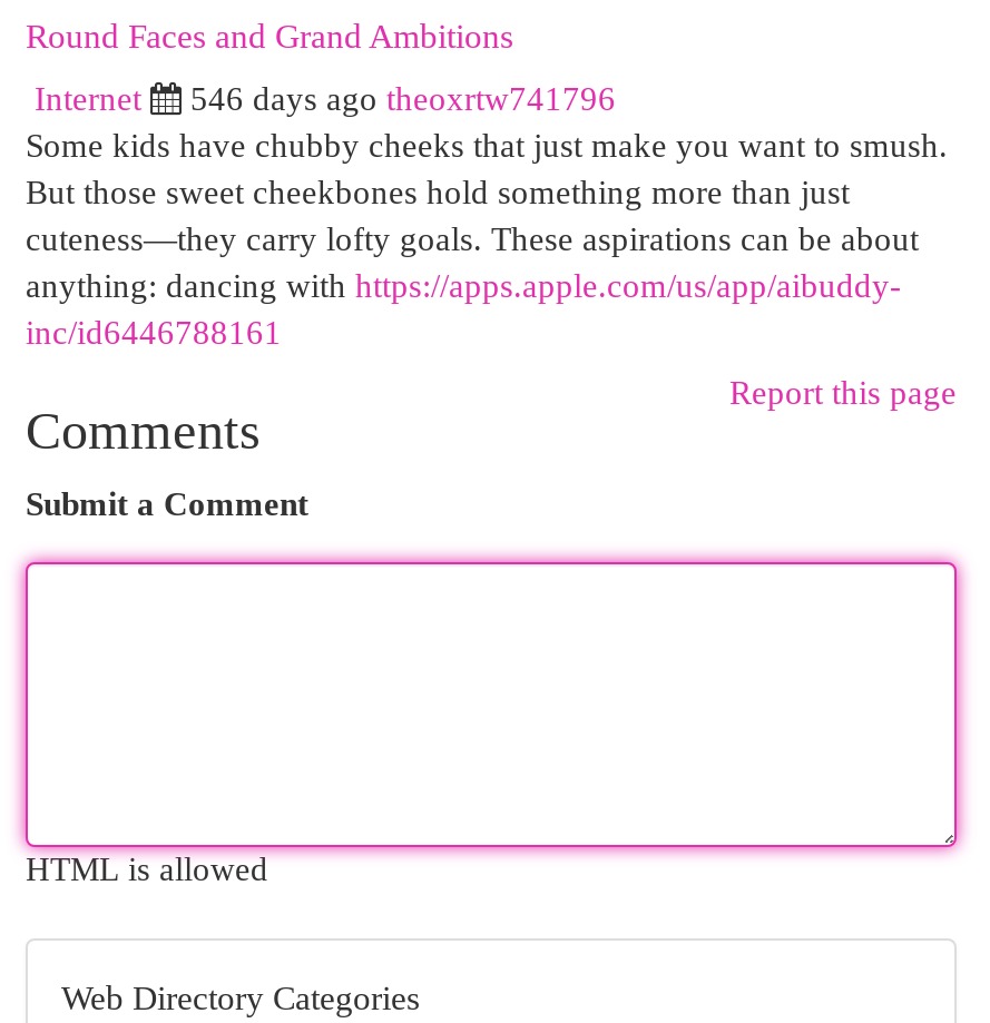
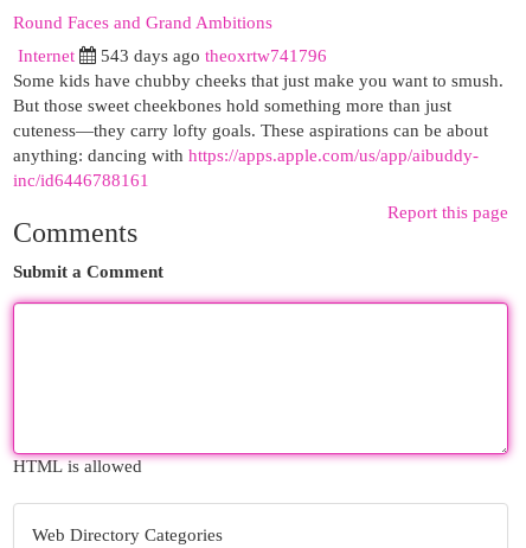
[190,81,616,117] 546 days ago theoxrtw741796 -> [101,46,327,65] 543 days ago theoxrtw741796

